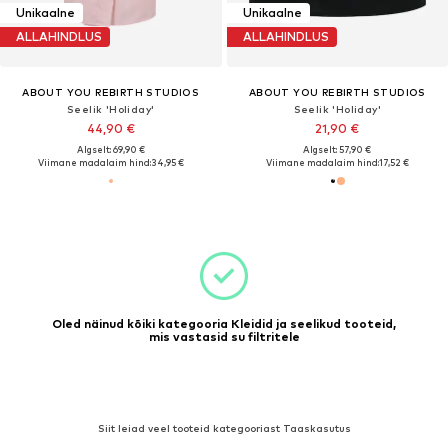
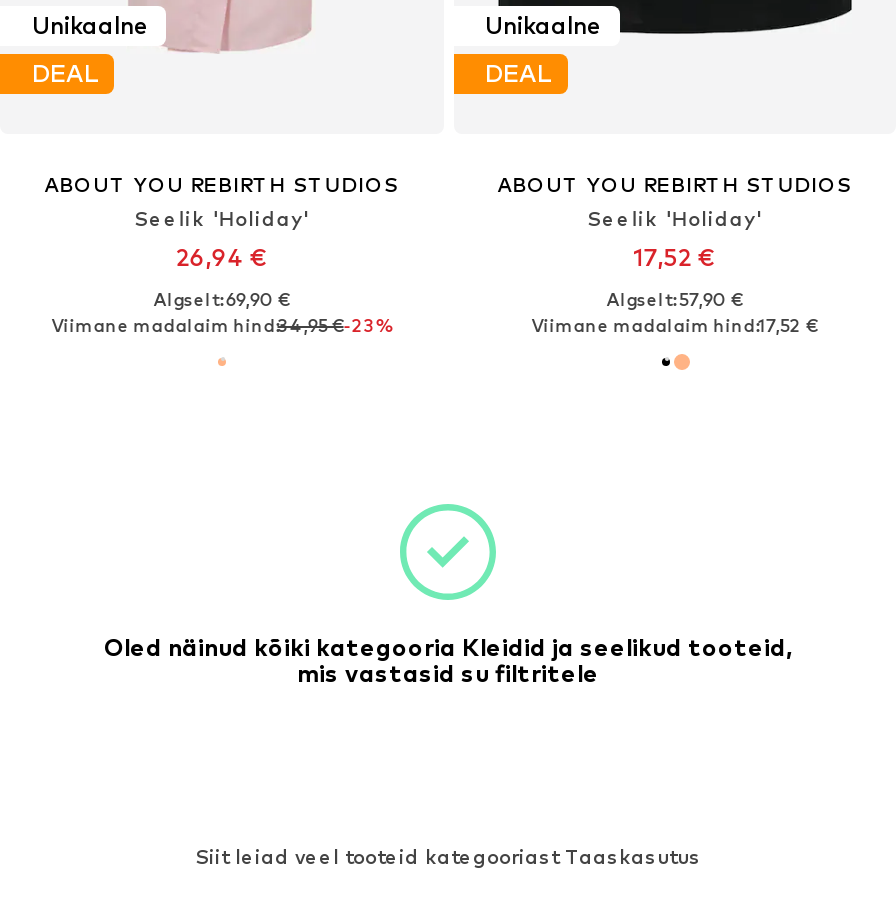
[16,29,102,44] ALLAHINDLUS -> [32,58,98,88] DEAL
[242,29,328,44] ALLAHINDLUS -> [485,58,551,88] DEAL
[87,120,135,135] 44,90 € -> [176,241,268,271] 26,94 €
[315,120,359,135] 21,90 € -> [634,241,716,271] 17,52 €
[38,156,184,167] Viimane madalaim hind:34,95 € -> [52,313,392,335] Viimane madalaim hind:34,95 €-23%

